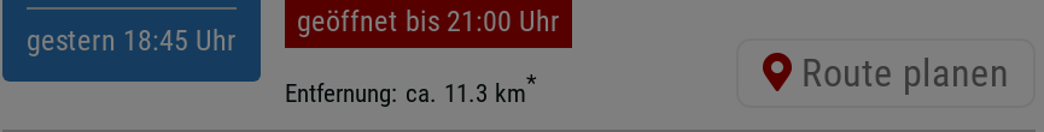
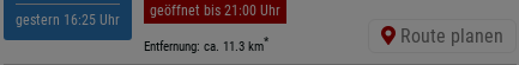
[27,23,237,56] gestern 18:45 Uhr -> [16,11,120,28] gestern 16:25 Uhr

